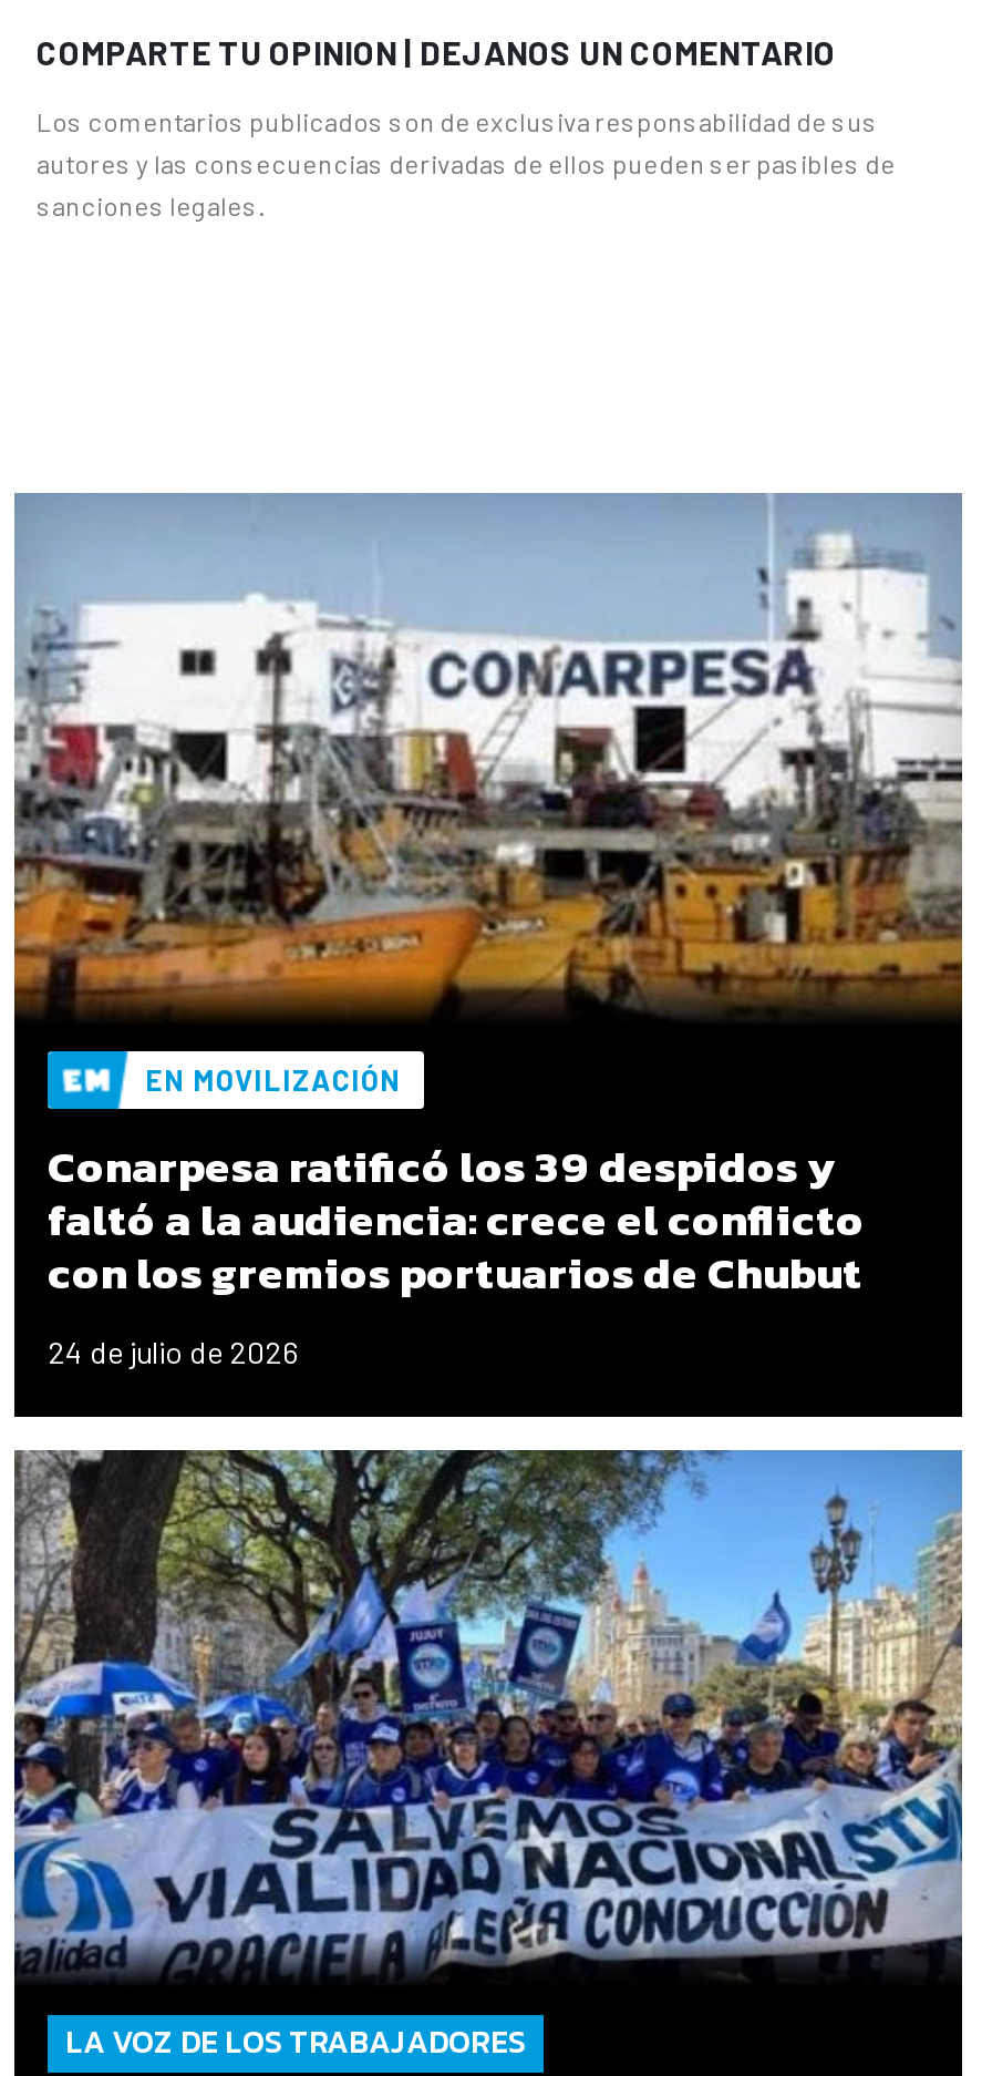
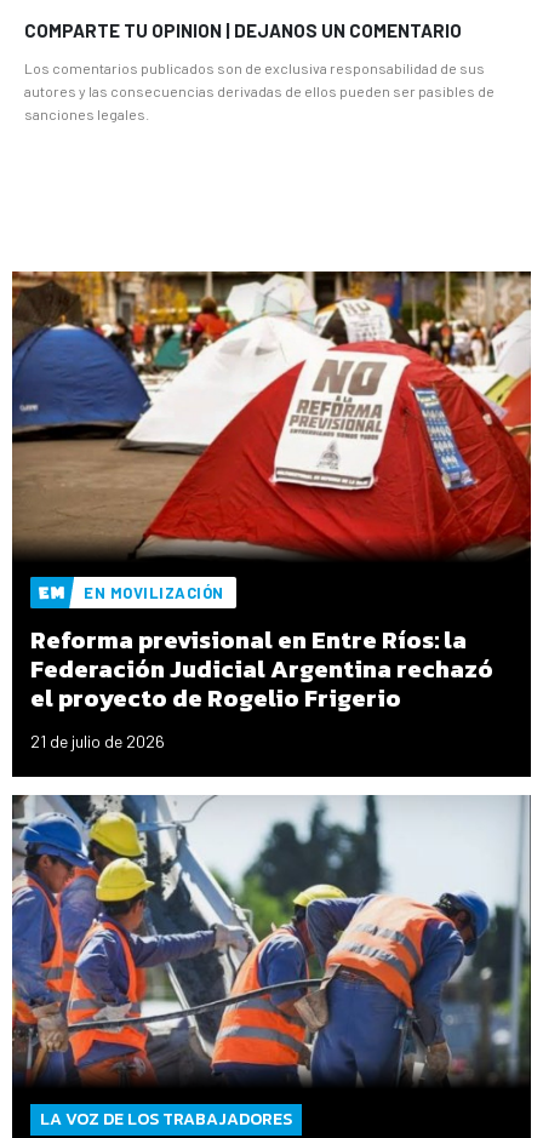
[12,491,964,1016] [image] -> [11,270,532,557] [image]
[48,1134,865,1371] Conarpesa ratificó los 39 despidos y | faltó a la audiencia: crece el conflicto | con los gremios portuarios de Chubut | 24 de julio de 2026 -> [30,622,493,752] Reforma previsional en Entre Ríos: la | Federación Judicial Argentina rechazó | el proyecto de Rogelio Frigerio | 21 de julio de 2026
[12,1448,964,1977] [image] -> [11,794,532,1085] [image]

